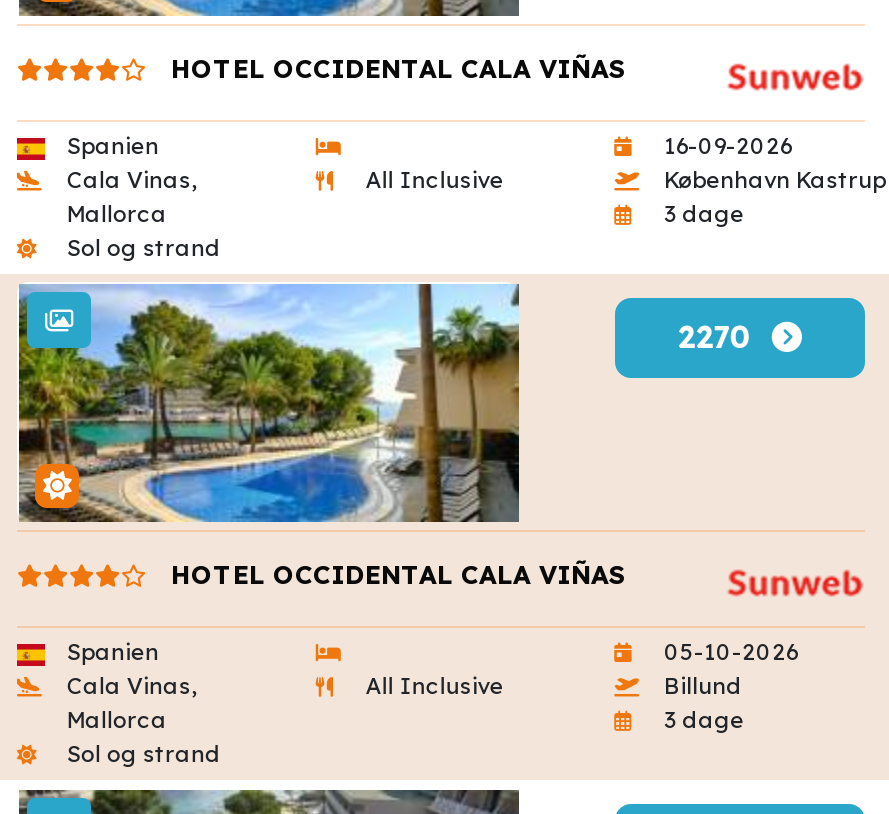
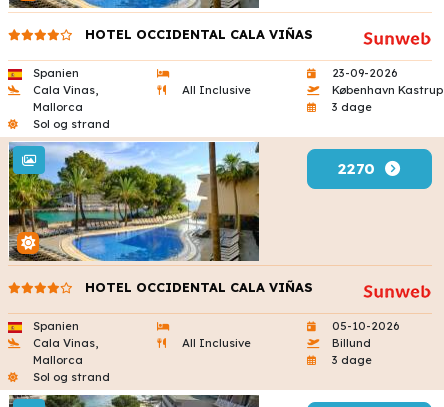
[664,133,792,161] 16-09-2026 -> [331,66,396,80] 23-09-2026

